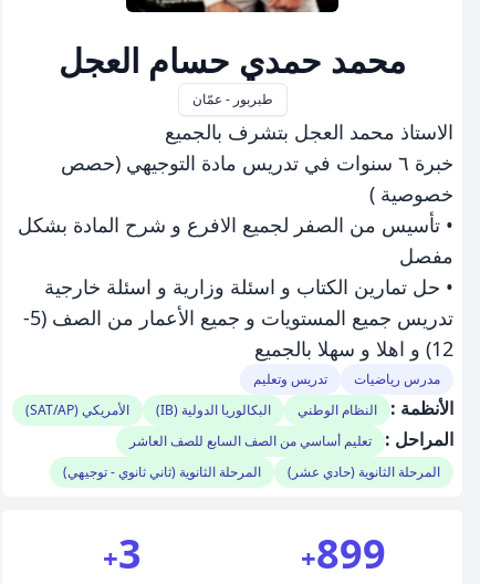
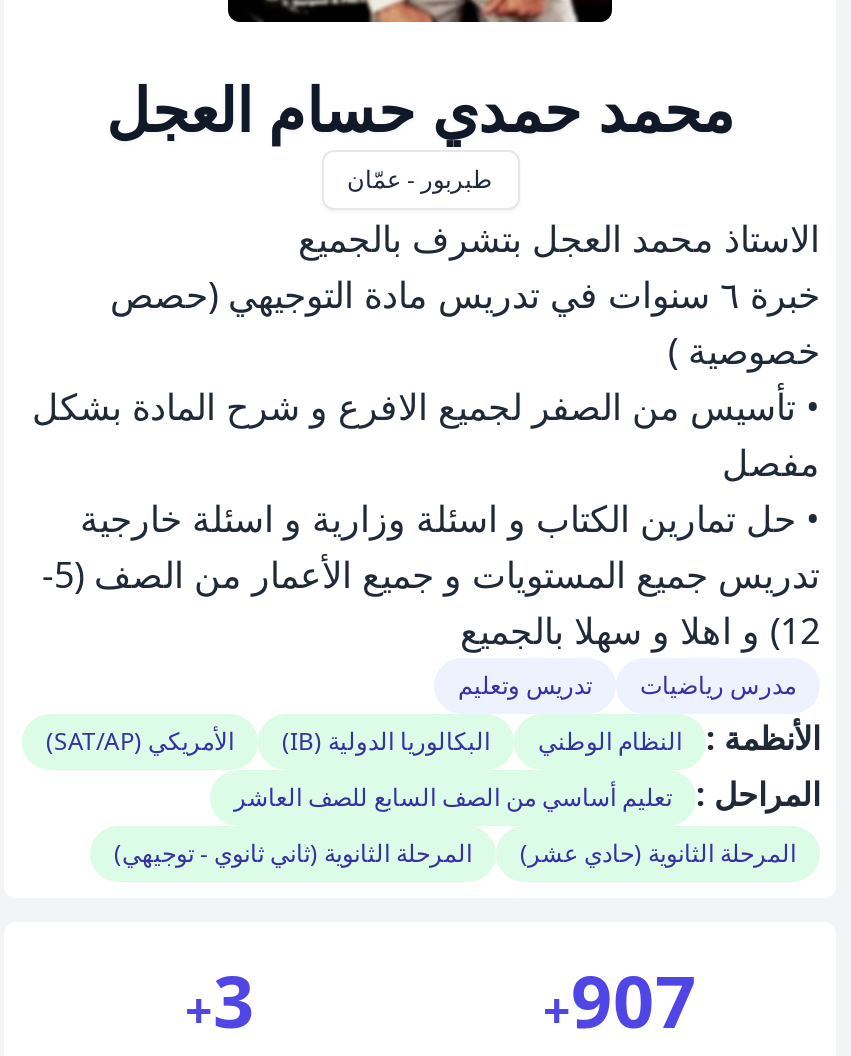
[316,526,385,581] 899 -> [571,952,697,1050] 907

